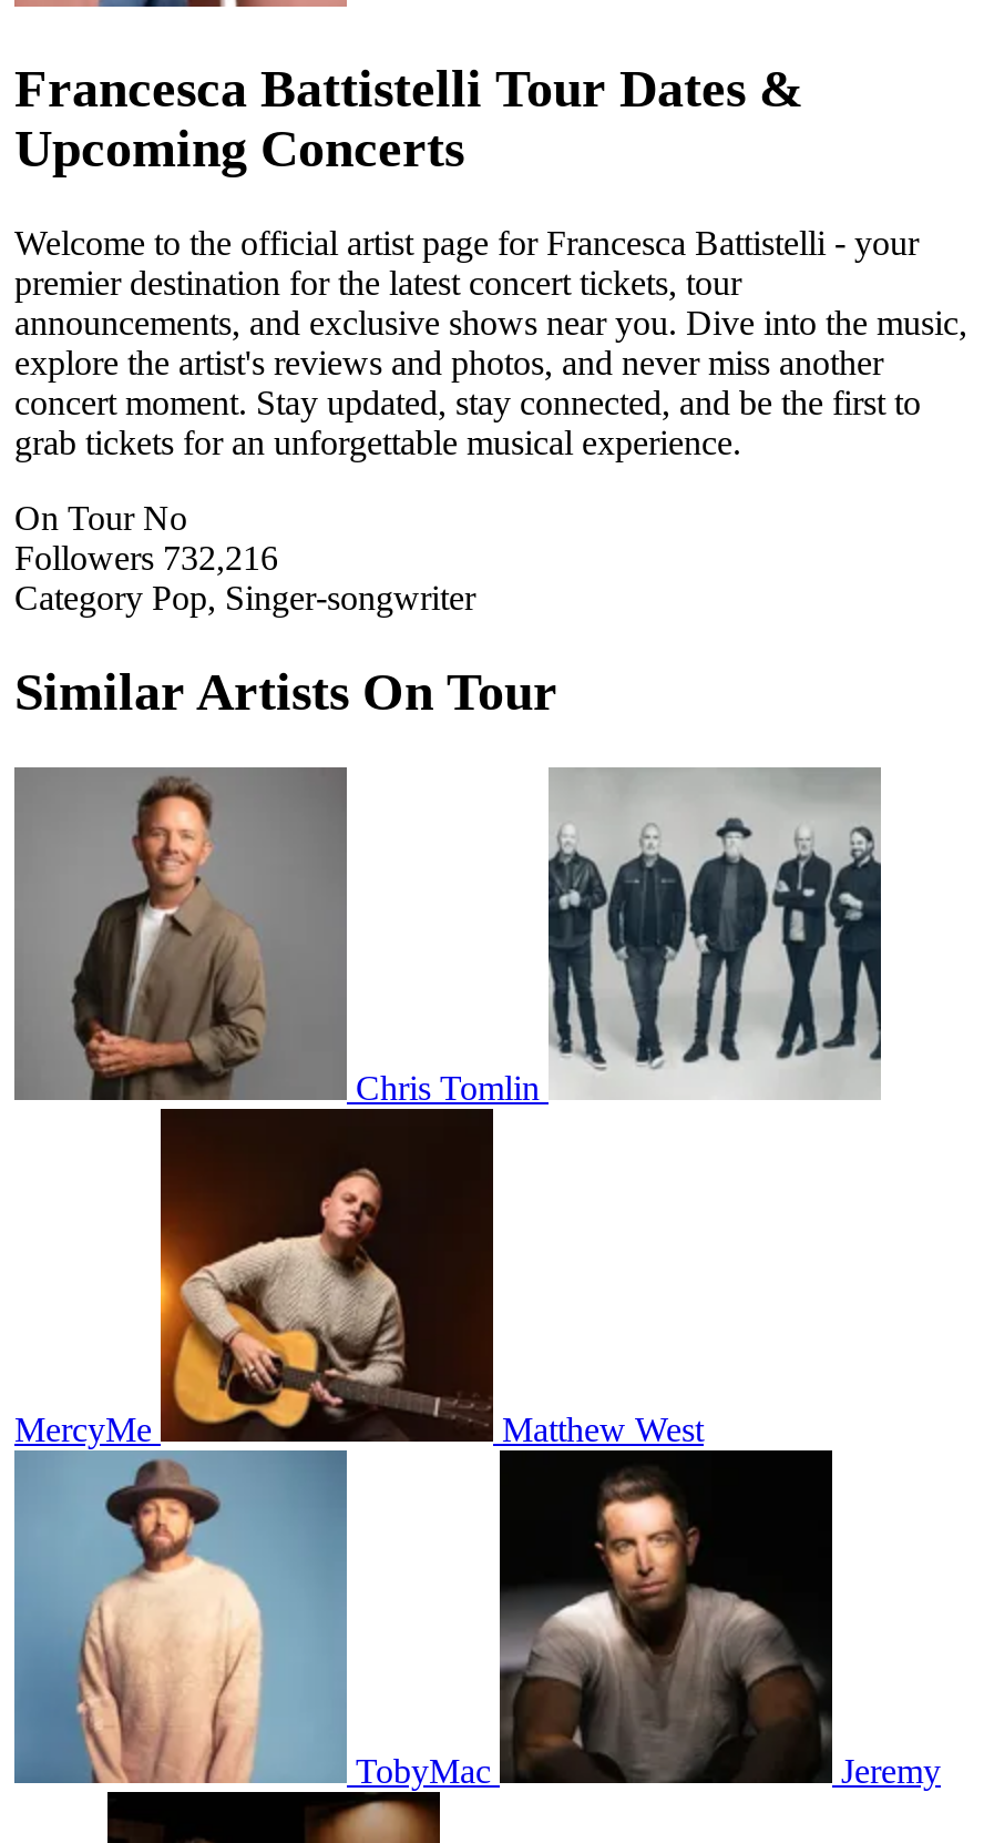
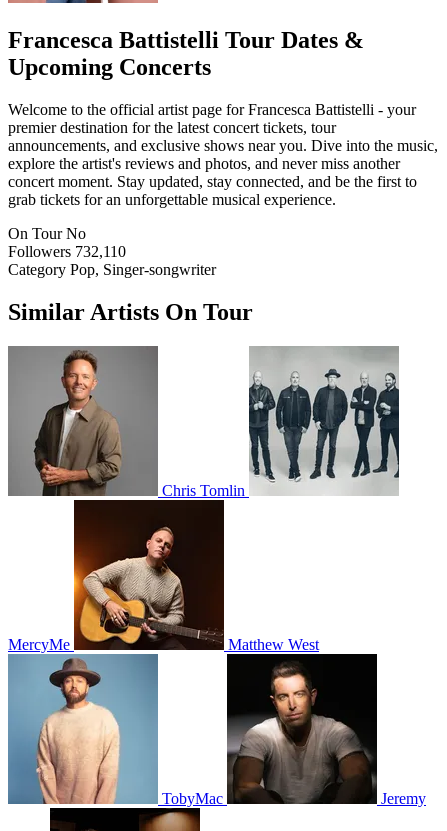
[14,538,278,576] Followers 732,216 -> [8,243,126,260] Followers 732,110

